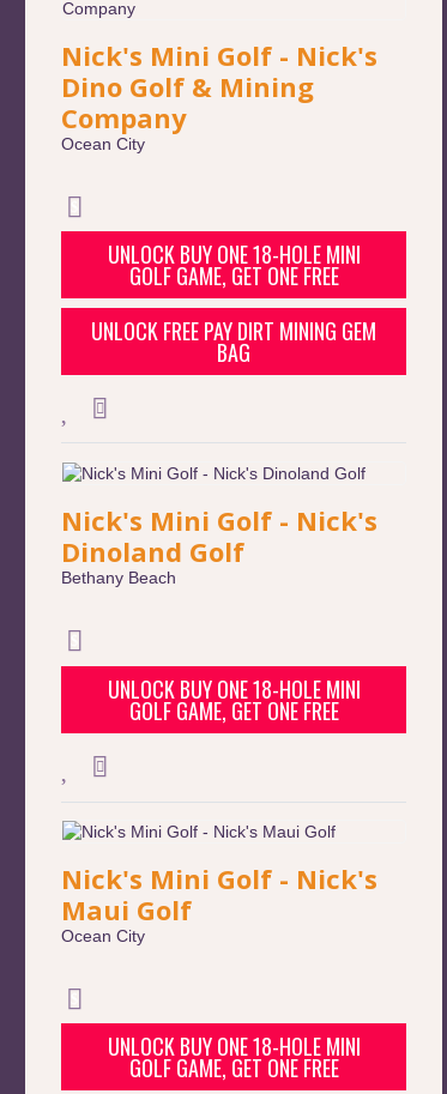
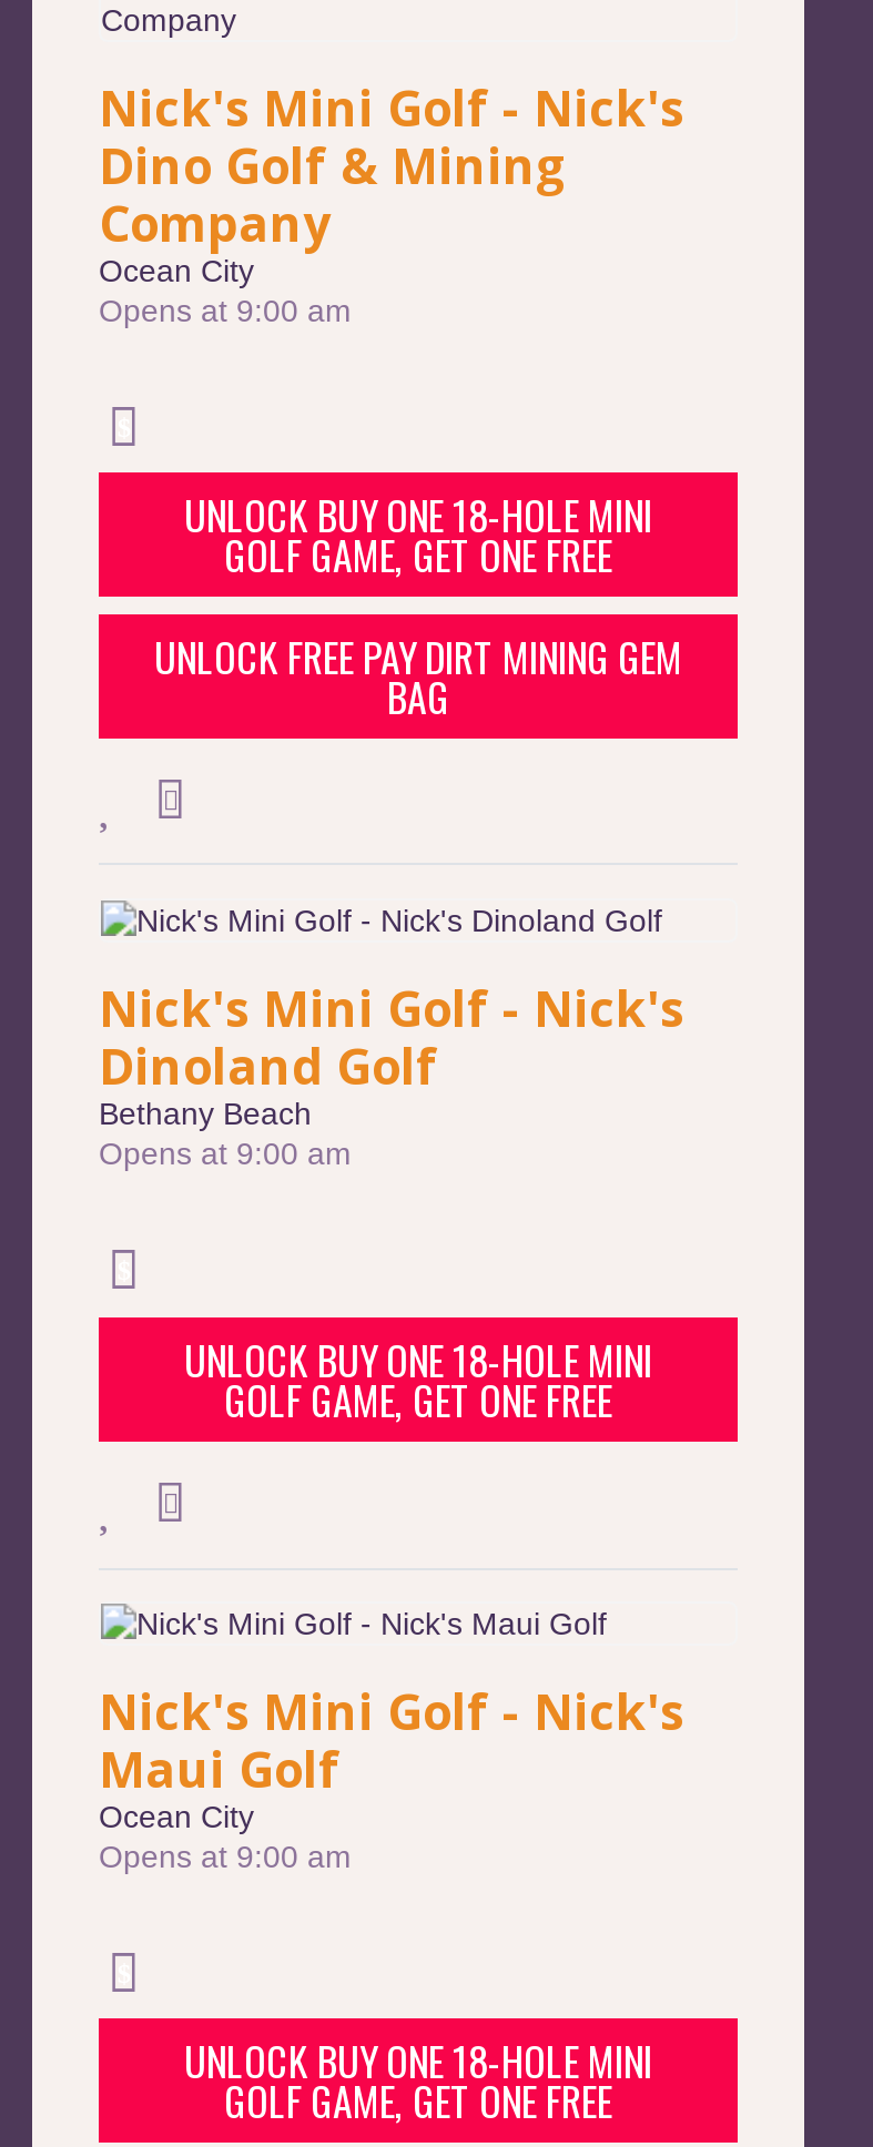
none -> [99,292,352,327] Opens at 9:00 am
none -> [99,1136,352,1171] Opens at 9:00 am
none -> [99,1838,352,1873] Opens at 9:00 am

